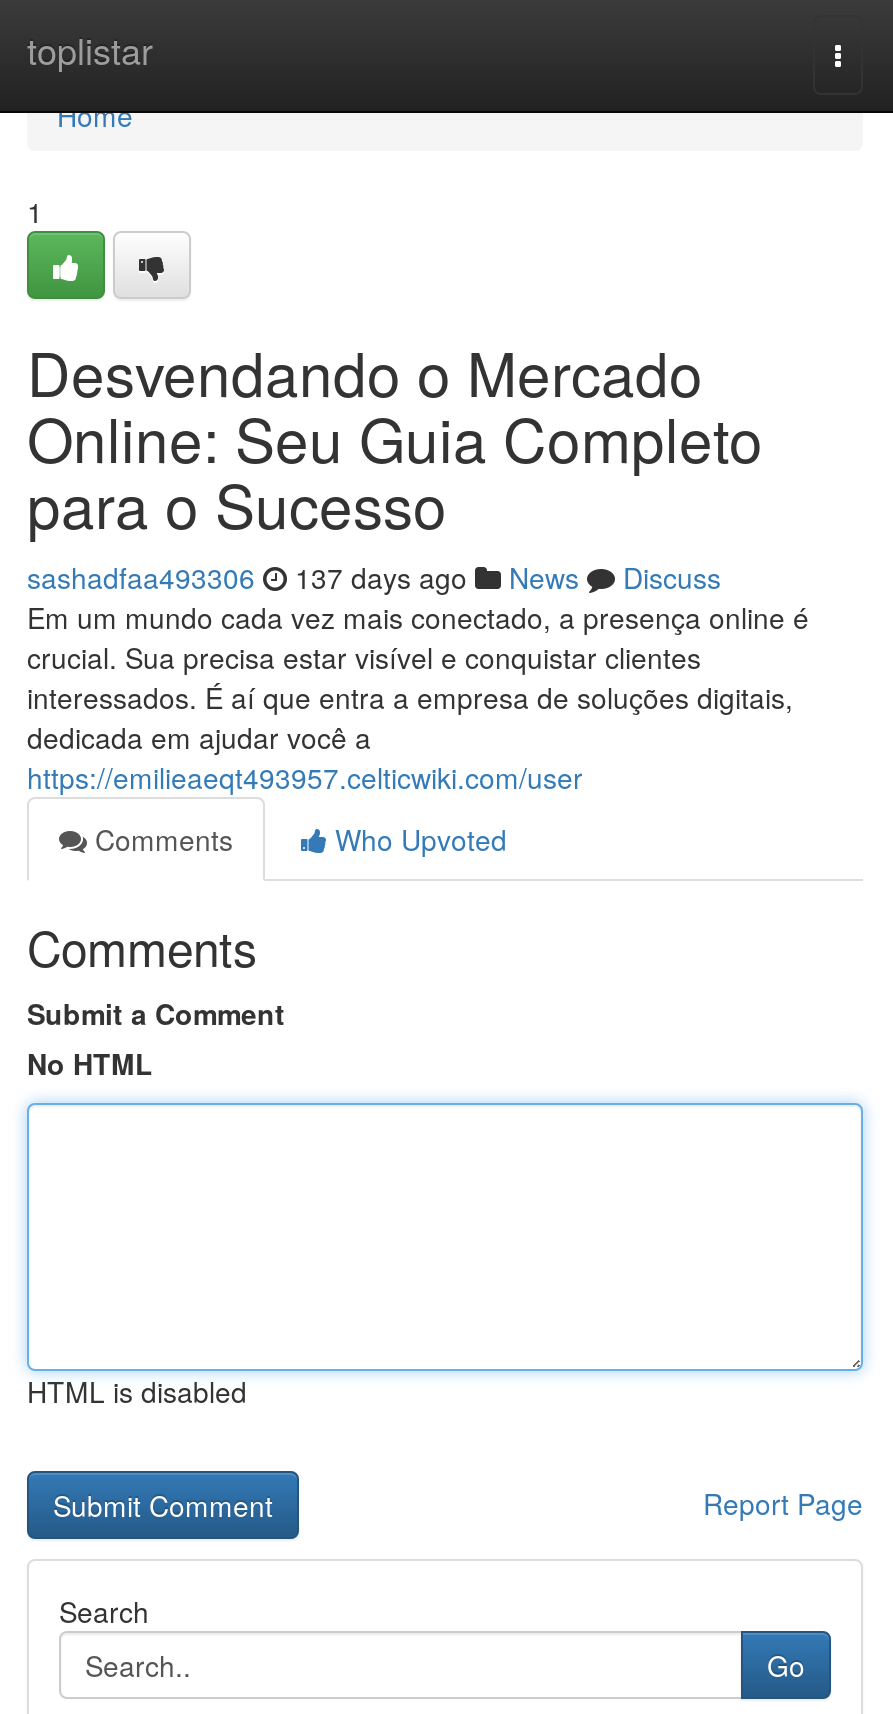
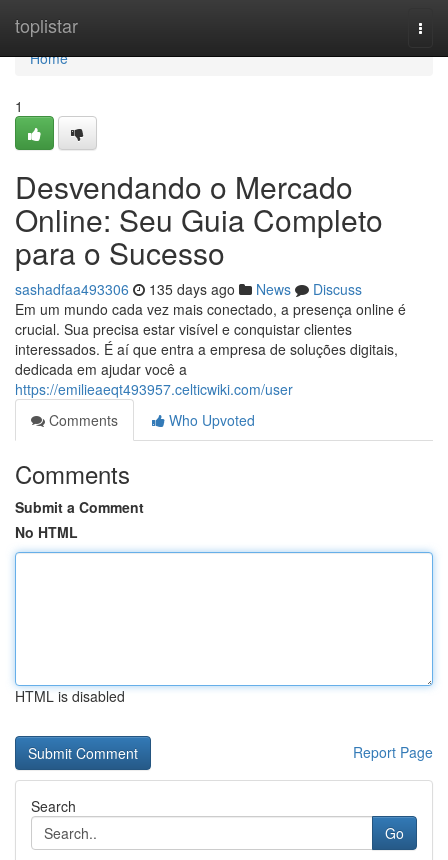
[27,557,721,597] sashadfaa493306 137 days ago News Discuss -> [15,279,362,299] sashadfaa493306 135 days ago News Discuss

